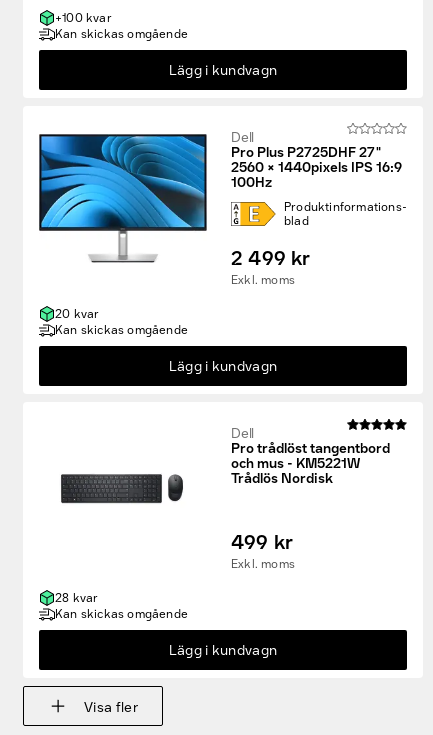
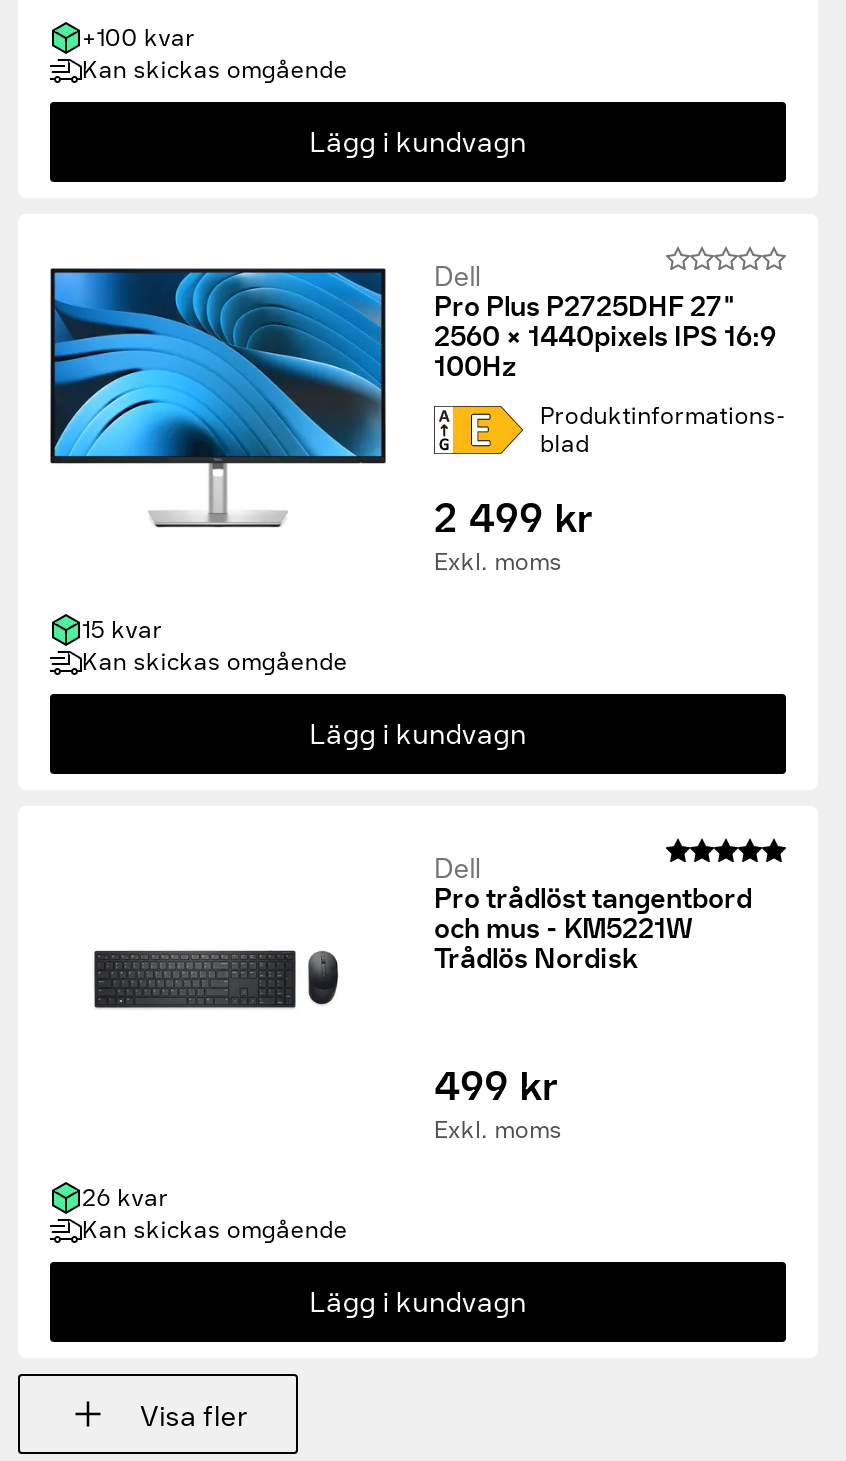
[55,307,99,321] 20 kvar -> [82,617,163,645] 15 kvar
[55,591,98,605] 28 kvar -> [82,1185,169,1213] 26 kvar

